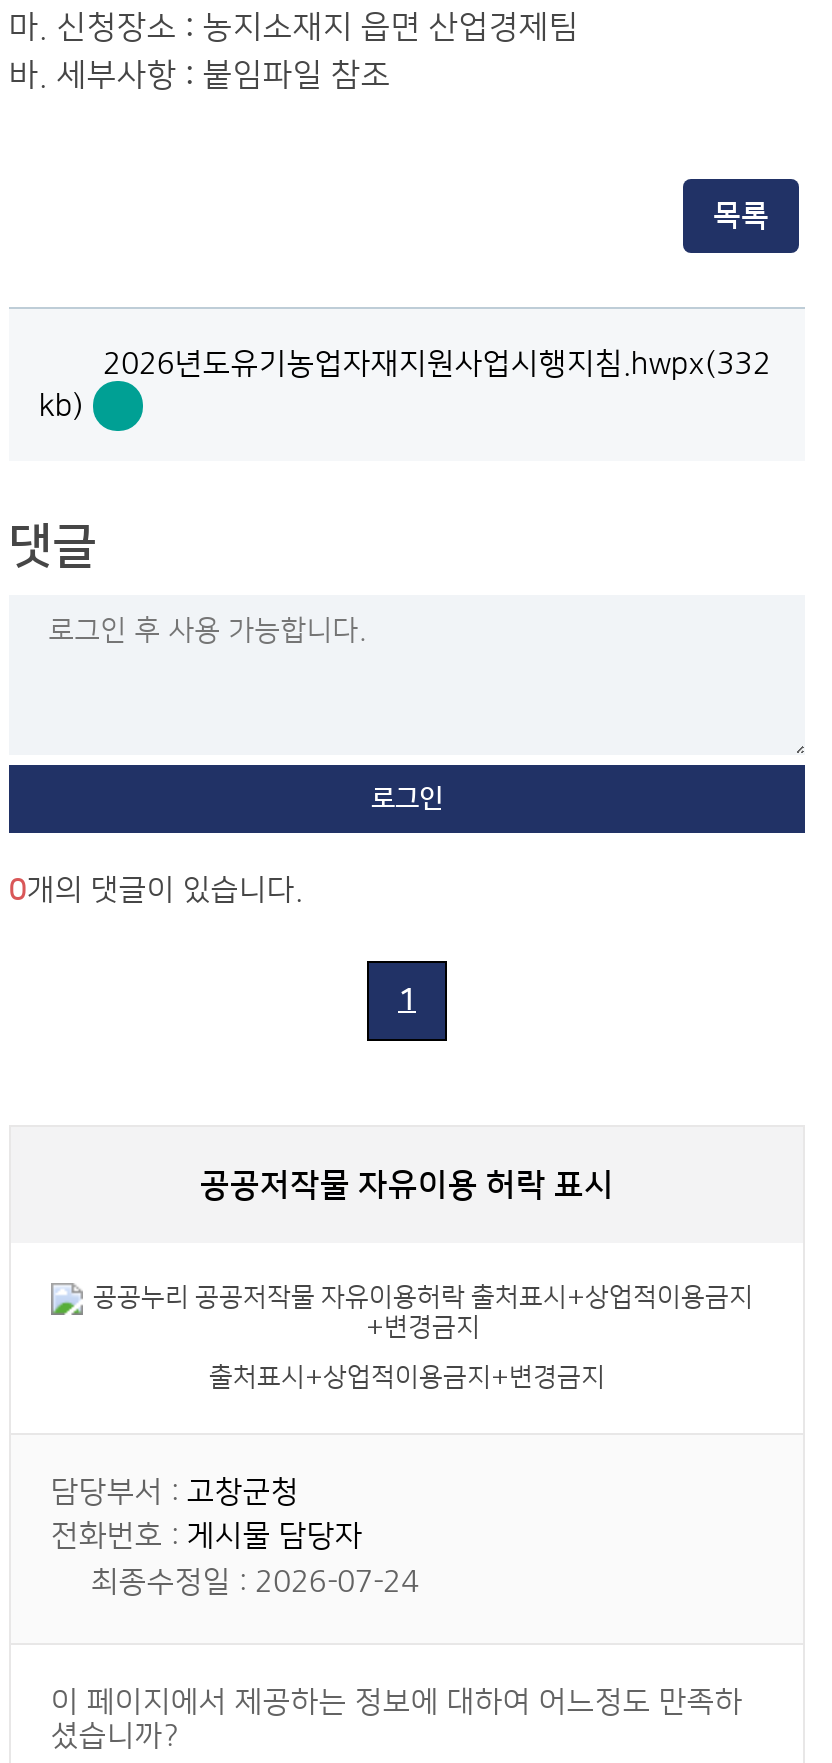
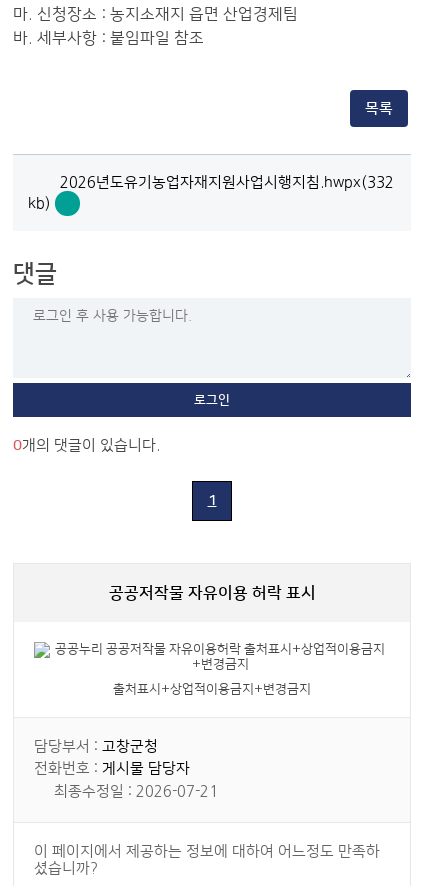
[91,1565,419,1599] 최종수정일 : 2026-07-24 -> [54,783,218,800] 최종수정일 : 2026-07-21

